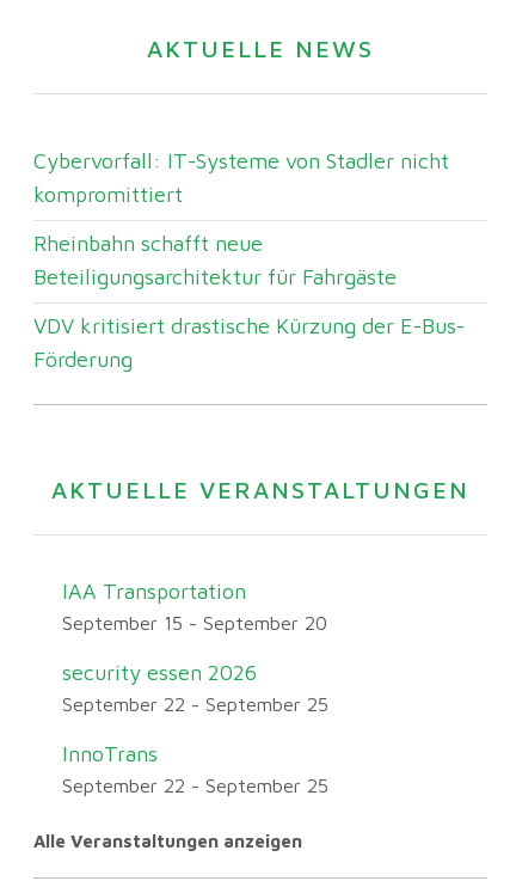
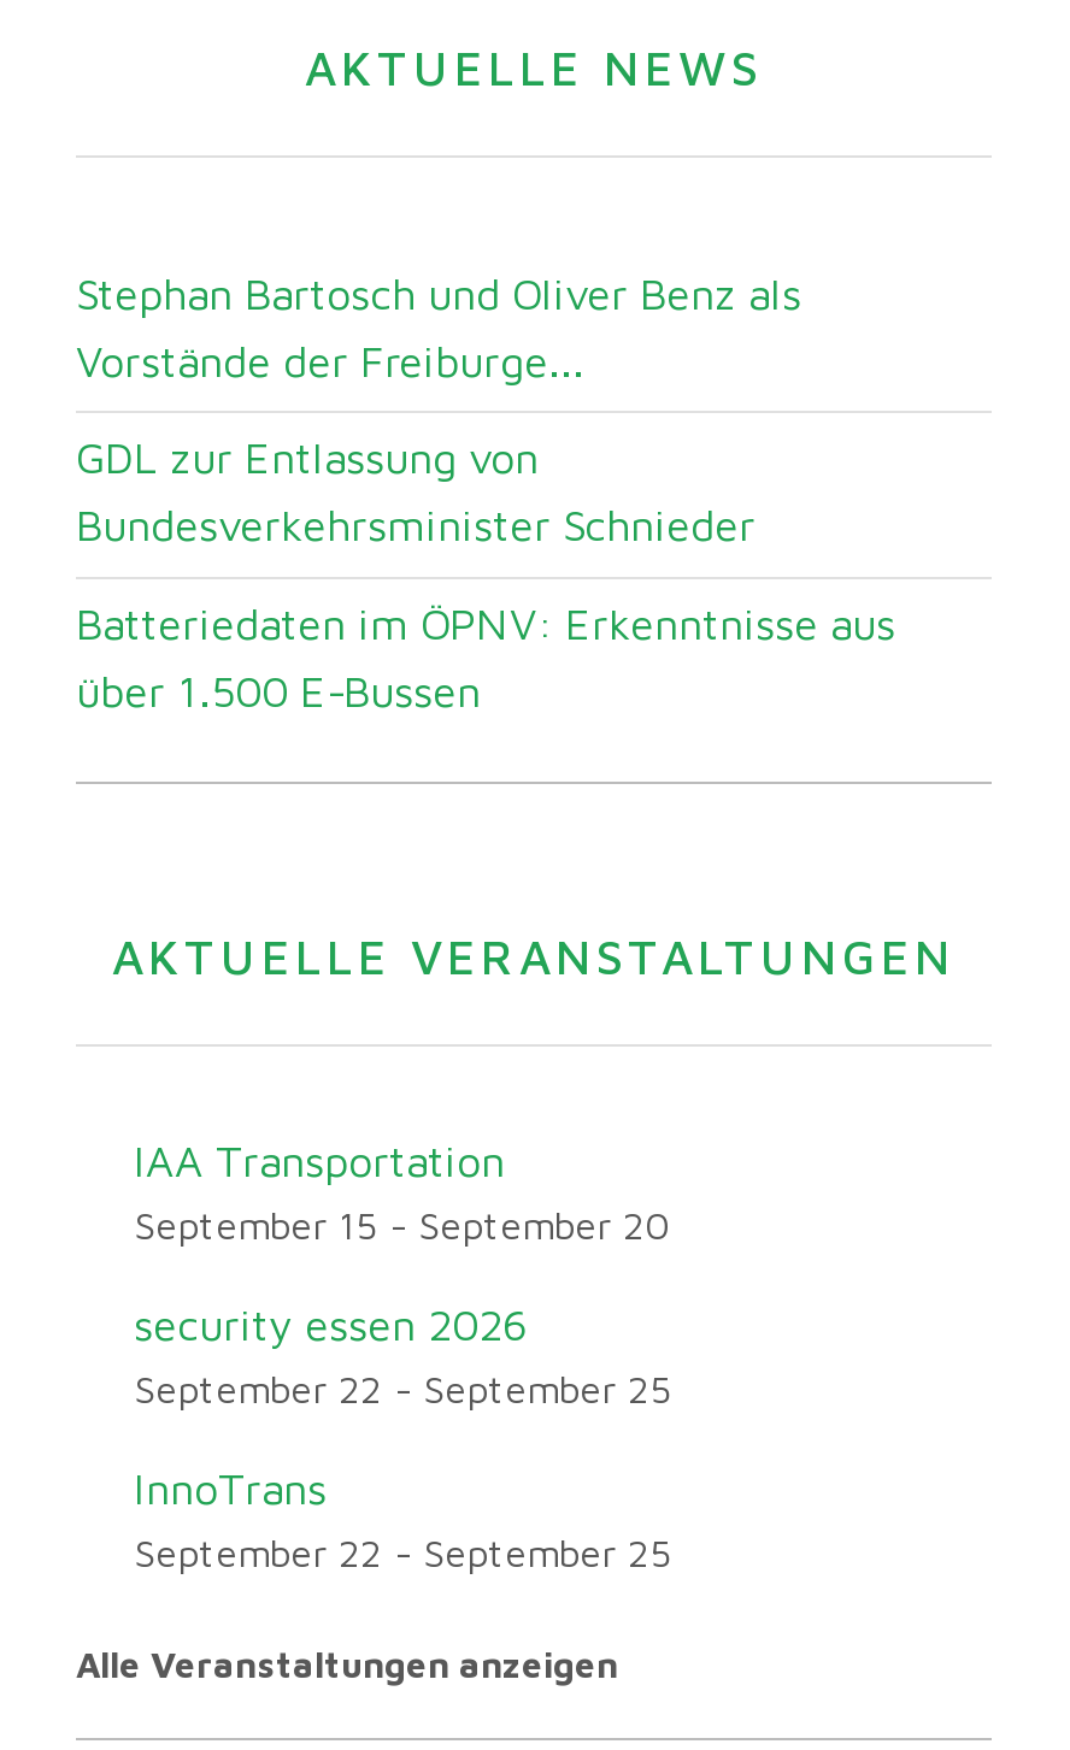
[33,148,449,207] Cybervorfall: IT-Systeme von Stadler nicht | kompromittiert -> [76,268,801,386] Stephan Bartosch und Oliver Benz als | Vorstände der Freiburge...
[33,231,397,289] Rheinbahn schafft neue | Beteiligungsarchitektur für Fahrgäste -> [76,433,756,551] GDL zur Entlassung von | Bundesverkehrsminister Schnieder
[33,313,465,371] VDV kritisiert drastische Kürzung der E-Bus- | Förderung -> [76,599,895,717] Batteriedaten im ÖPNV: Erkenntnisse aus | über 1.500 E-Bussen

